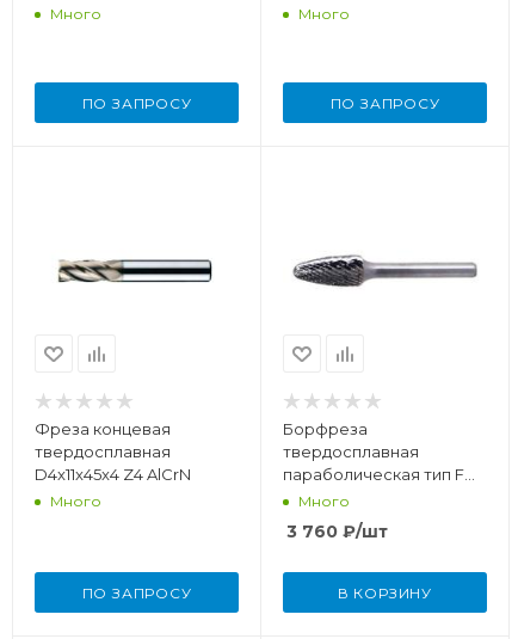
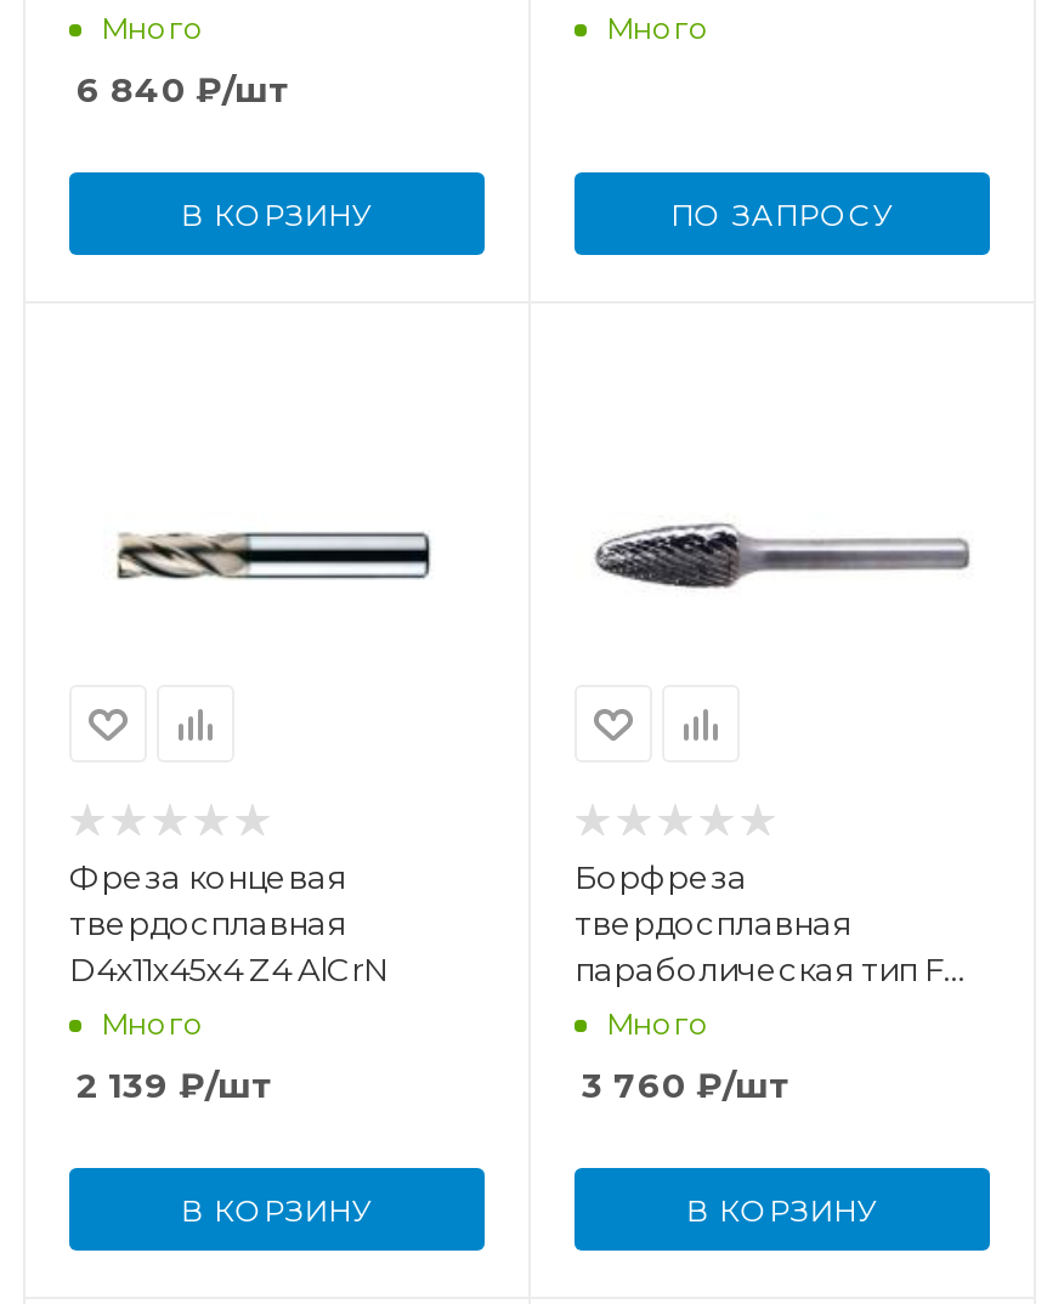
[82,94,192,112] ПО ЗАПРОСУ -> [77,68,373,233] 6 840 ₽/шт | В КОРЗИНУ
[82,584,192,602] ПО ЗАПРОСУ -> [77,1064,373,1229] 2 139 ₽/шт | В КОРЗИНУ

